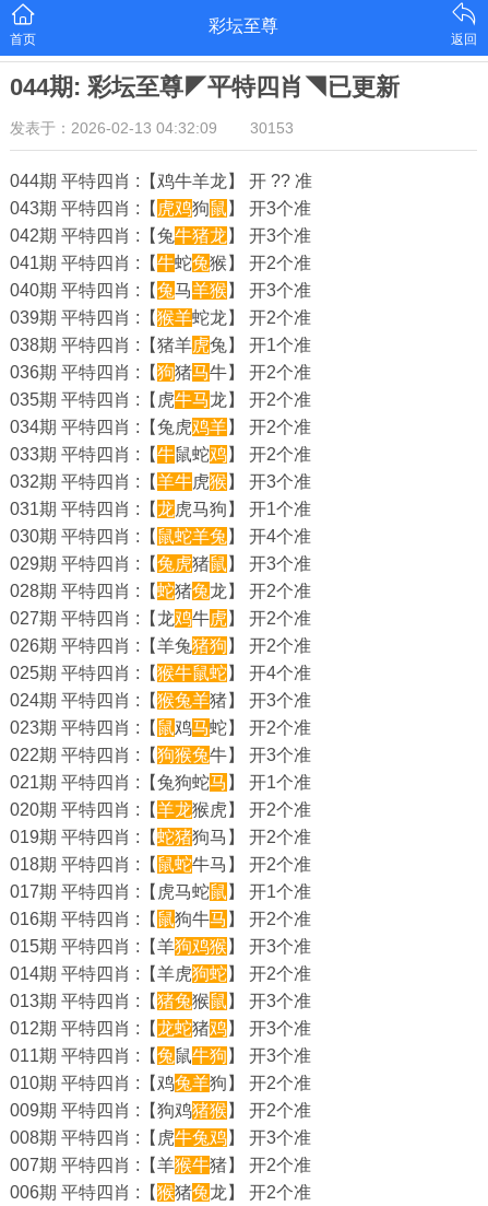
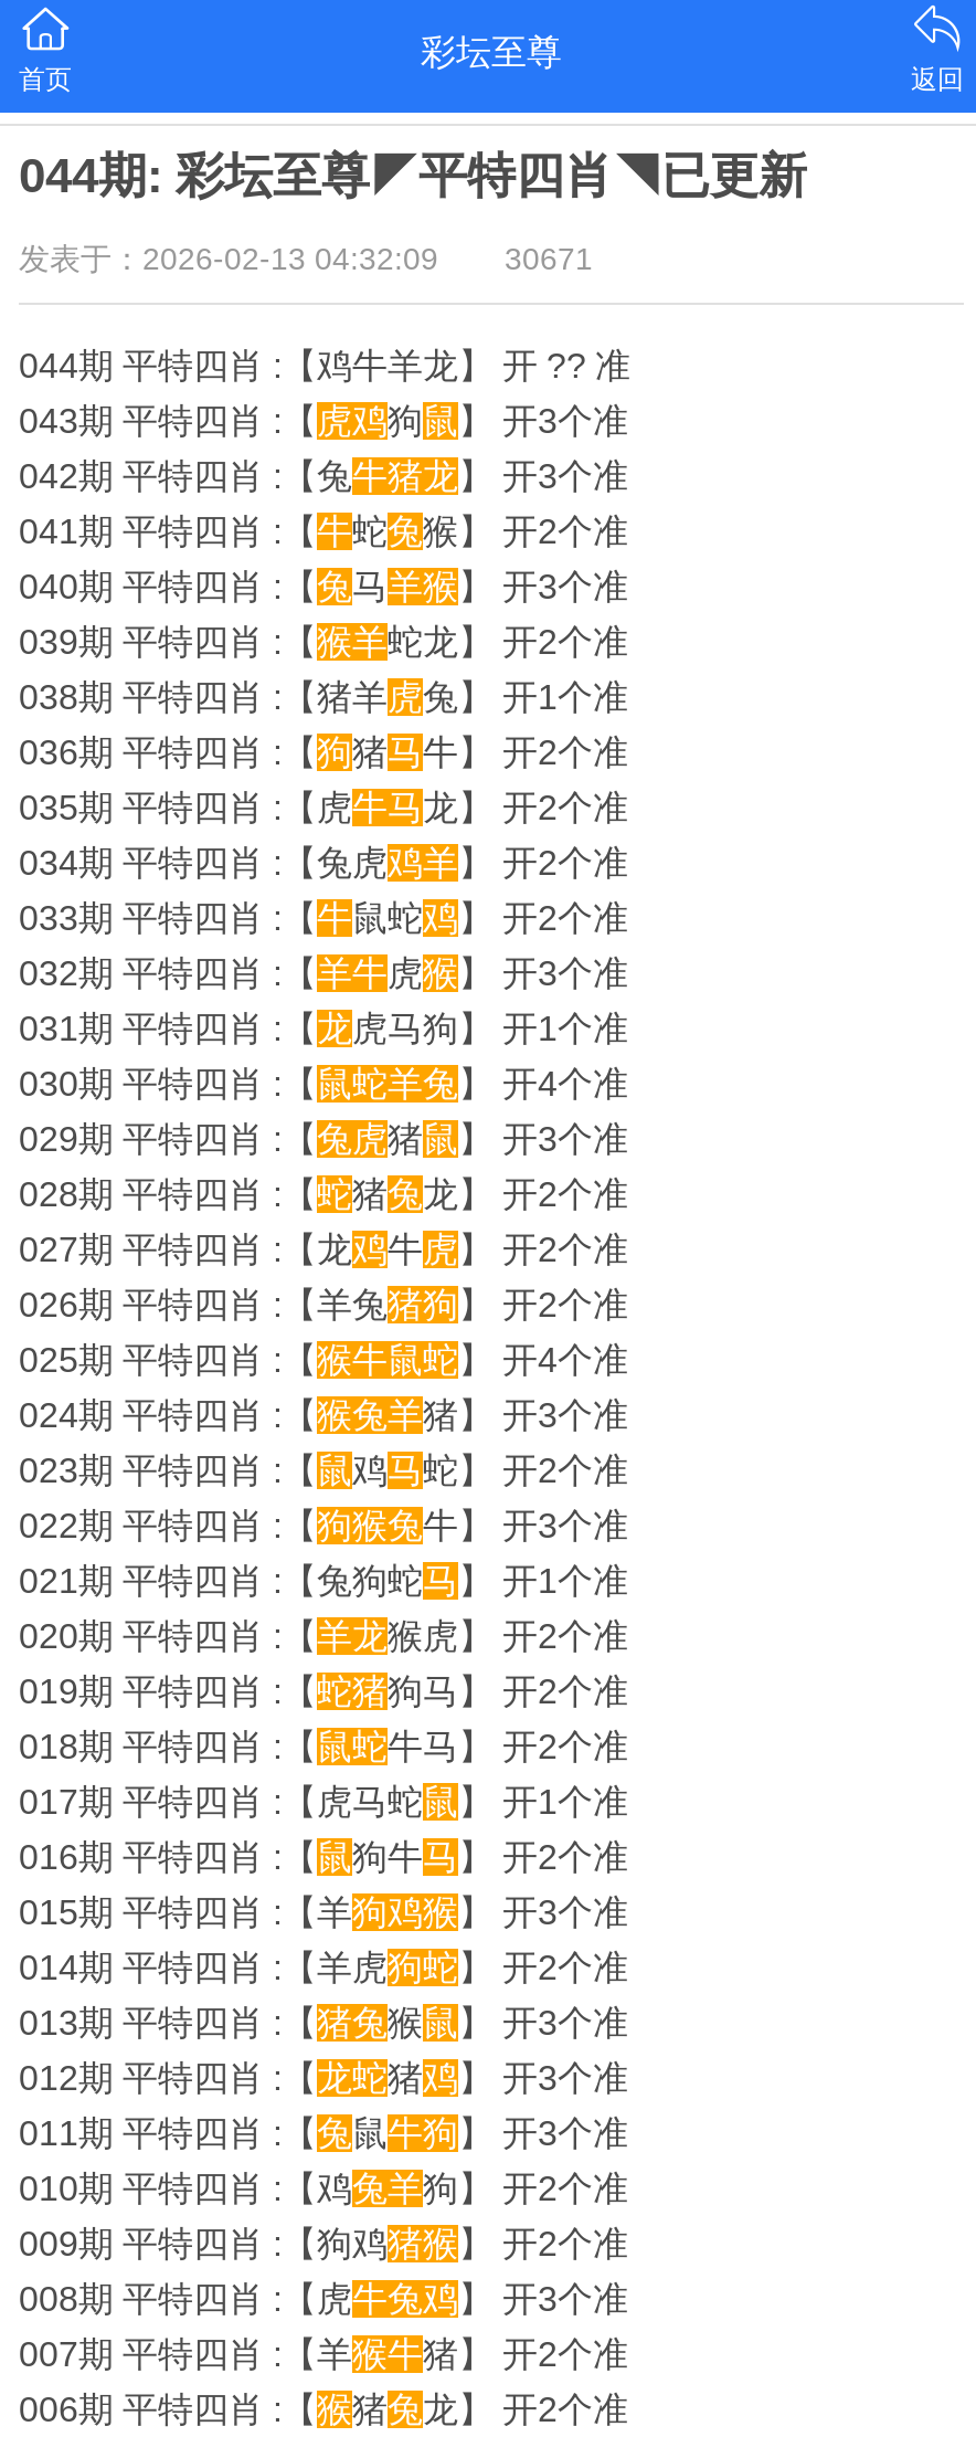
[10,119,294,137] 发表于：2026-02-13 04:32:09 30153 -> [19,241,593,276] 发表于：2026-02-13 04:32:09 30671

